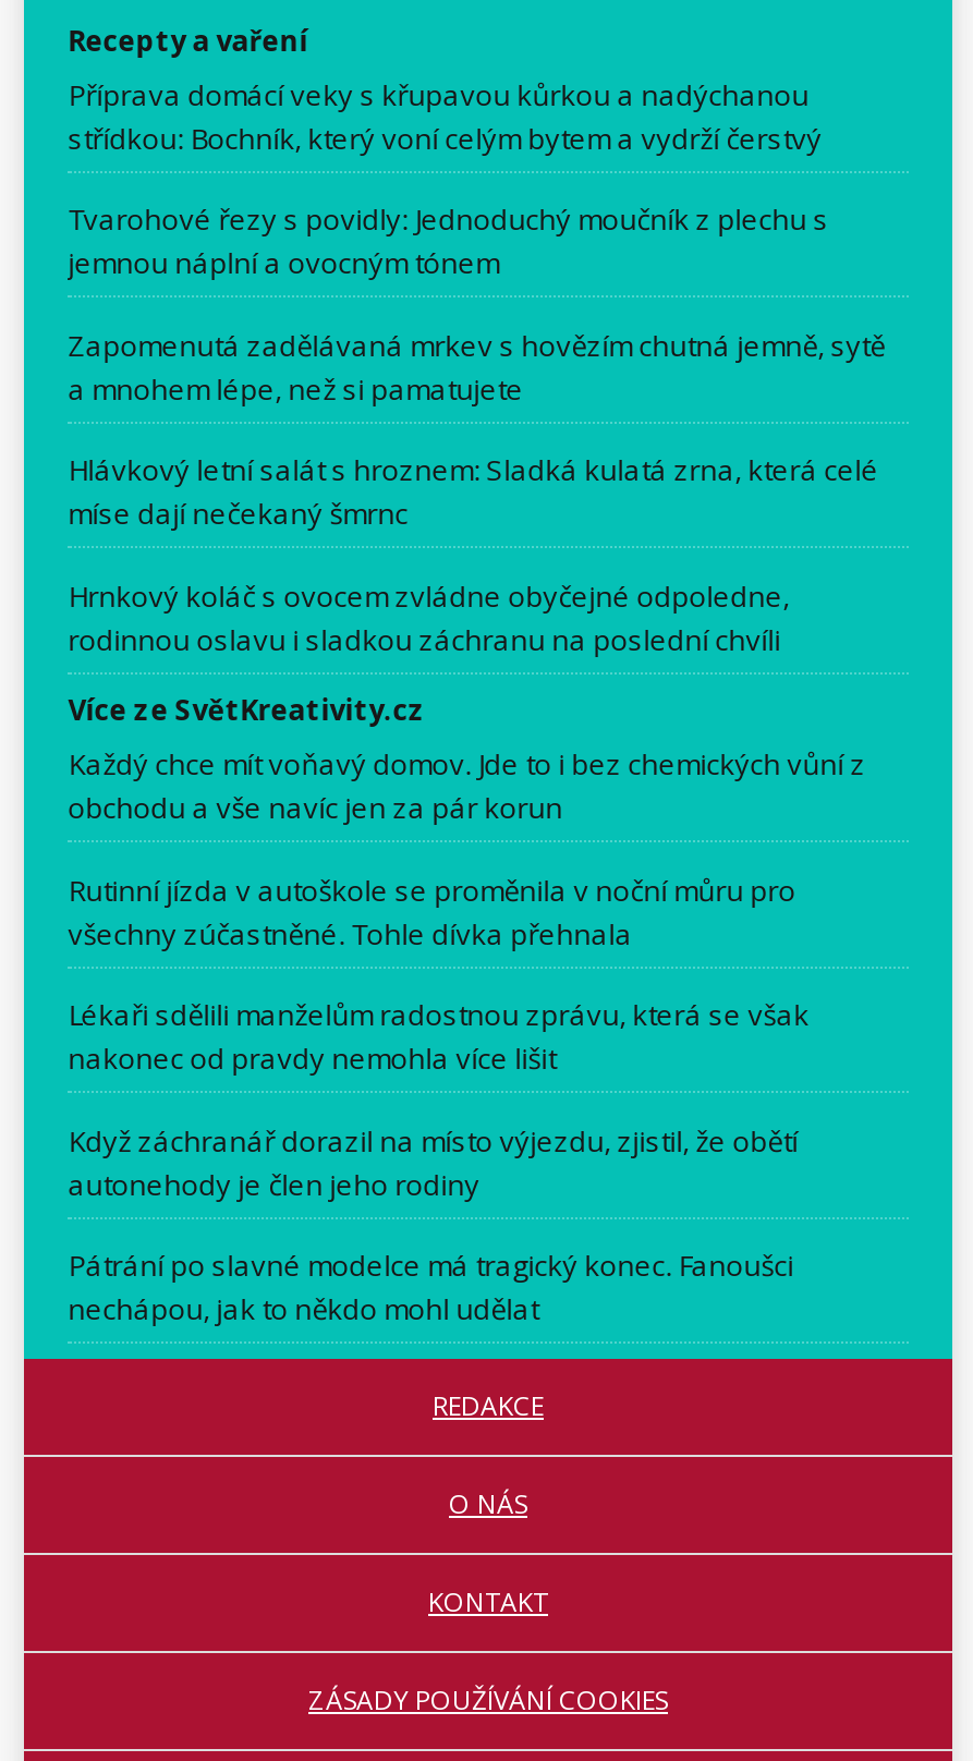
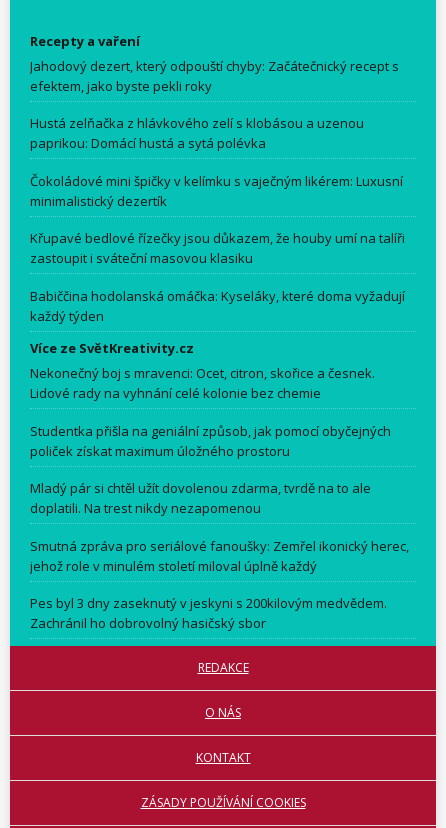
[68,75,822,158] Příprava domácí veky s křupavou kůrkou a nadýchanou | střídkou: Bochník, který voní celým bytem a vydrží čerstvý -> [30,57,399,95] Jahodový dezert, který odpouští chyby: Začátečnický recept s | efektem, jako byste pekli roky
[68,201,829,284] Tvarohové řezy s povidly: Jednoduchý moučník z plechu s | jemnou náplní a ovocným tónem -> [30,114,364,152] Hustá zelňačka z hlávkového zelí s klobásou a uzenou | paprikou: Domácí hustá a sytá polévka
[68,326,885,409] Zapomenutá zadělávaná mrkev s hovězím chutná jemně, sytě | a mnohem lépe, než si pamatujete -> [30,172,403,210] Čokoládové mini špičky v kelímku s vaječným likérem: Luxusní | minimalistický dezertík
[68,451,879,534] Hlávkový letní salát s hroznem: Sladká kulatá zrna, která celé | míse dají nečekaný šmrnc -> [30,229,405,267] Křupavé bedlové řízečky jsou důkazem, že houby umí na talíři | zastoupit i sváteční masovou klasiku
[68,577,789,660] Hrnkový koláč s ovocem zvládne obyčejné odpoledne, | rodinnou oslavu i sladkou záchranu na poslední chvíli -> [30,287,405,325] Babiččina hodolanská omáčka: Kyseláky, které doma vyžadují | každý týden
[68,746,866,828] Každý chce mít voňavý domov. Jde to i bez chemických vůní z | obchodu a vše navíc jen za pár korun -> [30,364,375,402] Nekonečný boj s mravenci: Ocet, citron, skořice a česnek. | Lidové rady na vyhnání celé kolonie bez chemie
[68,871,796,954] Rutinní jízda v autoškole se proměnila v noční můru pro | všechny zúčastněné. Tohle dívka přehnala -> [30,422,391,460] Studentka přišla na geniální způsob, jak pomocí obyčejných | poliček získat maximum úložného prostoru
[68,996,809,1079] Lékaři sdělili manželům radostnou zprávu, která se však | nakonec od pravdy nemohla více lišit -> [30,479,371,517] Mladý pár si chtěl užít dovolenou zdarma, tvrdě na to ale | doplatili. Na trest nikdy nezapomenou
[68,1122,798,1204] Když záchranář dorazil na místo výjezdu, zjistil, že obětí | autonehody je člen jeho rodiny -> [30,537,409,575] Smutná zpráva pro seriálové fanoušky: Zemřel ikonický herec, | jehož role v minulém století miloval úplně každý
[68,1247,794,1330] Pátrání po slavné modelce má tragický konec. Fanoušci | nechápou, jak to někdo mohl udělat -> [30,594,387,632] Pes byl 3 dny zaseknutý v jeskyni s 200kilovým medvědem. | Zachránil ho dobrovolný hasičský sbor

